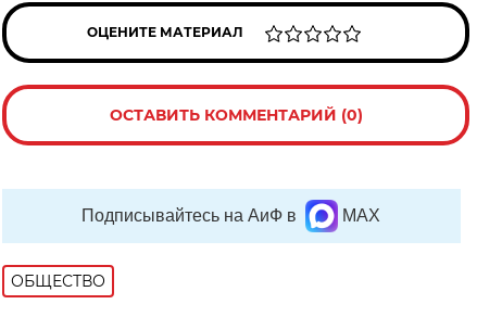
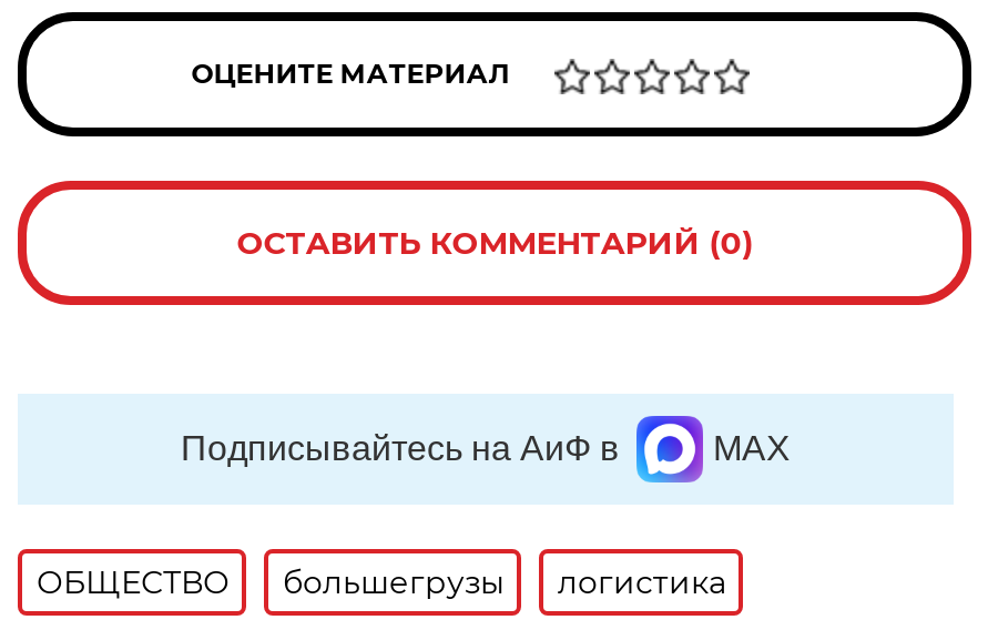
none -> [283,562,726,602] большегрузы | логистика

